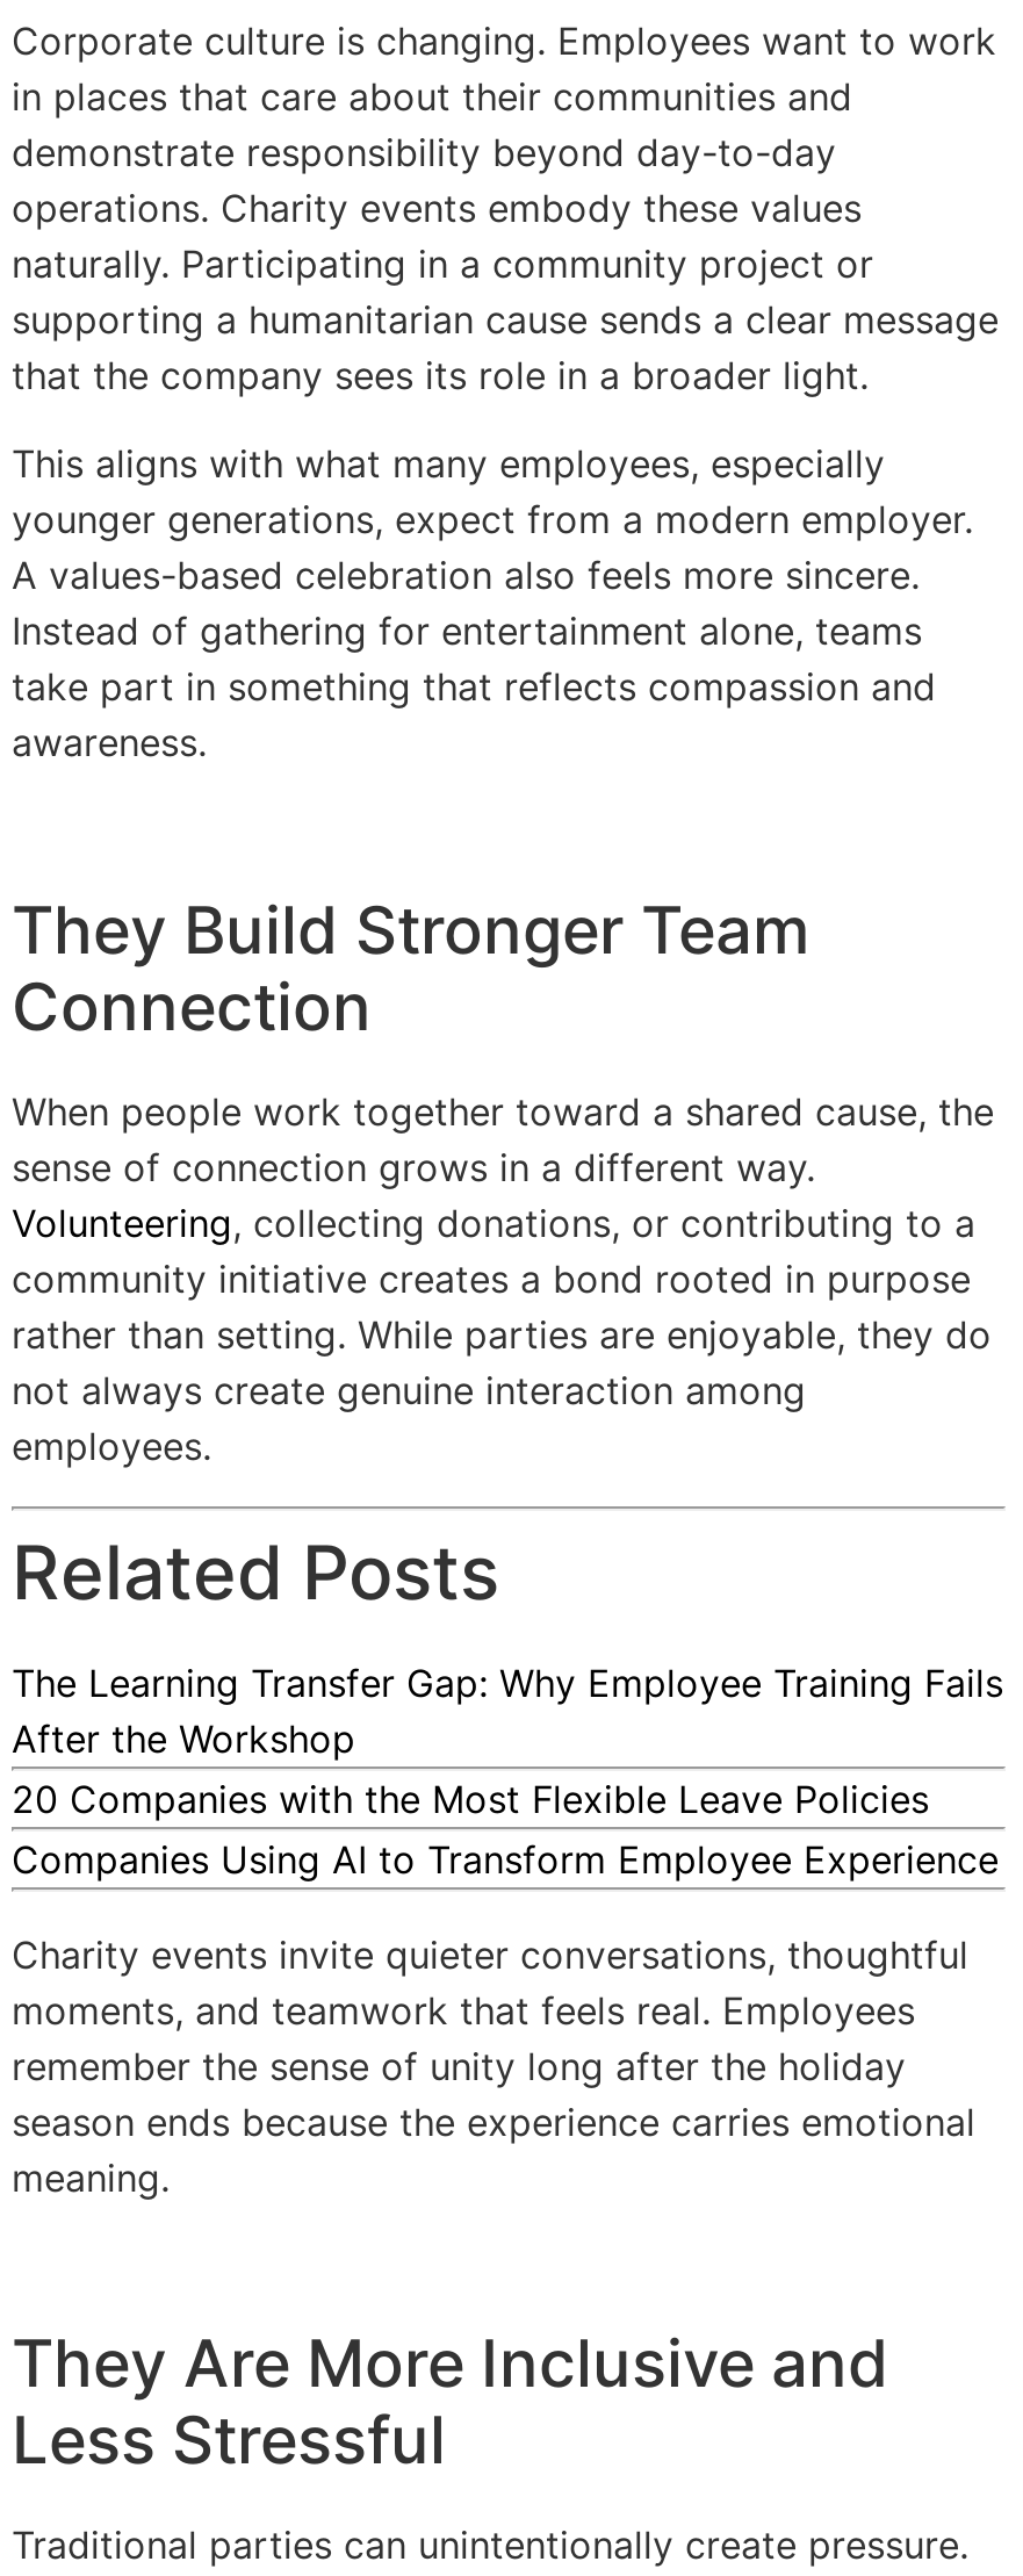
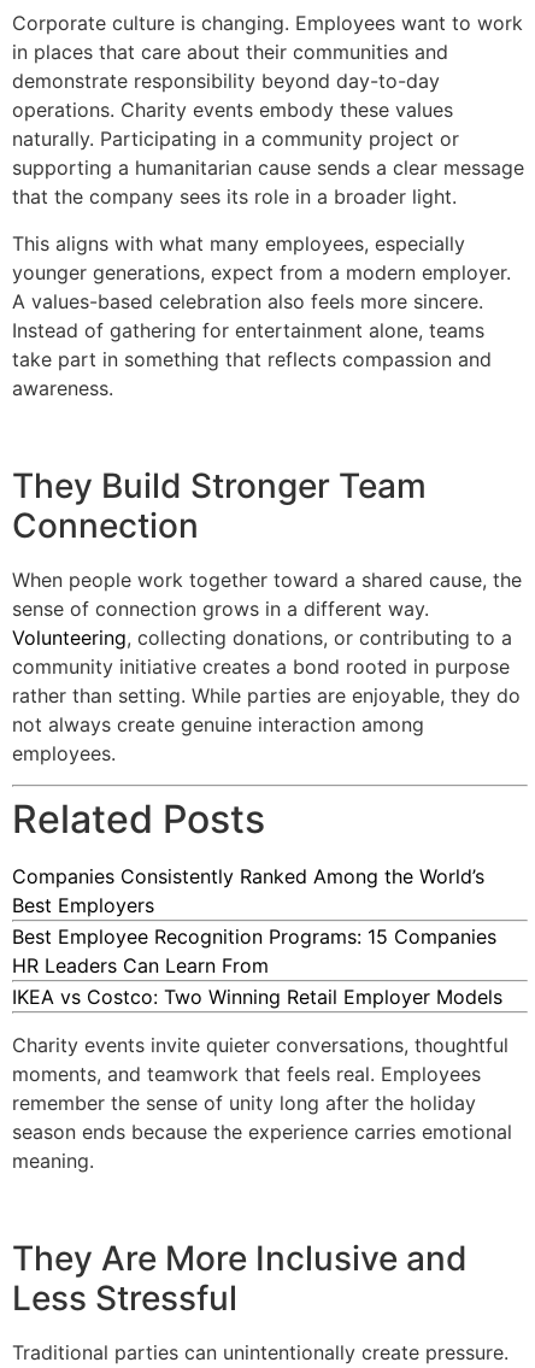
[12,1661,1003,1884] The Learning Transfer Gap: Why Employee Training Fails | After the Workshop | 20 Companies with the Most Flexible Leave Policies | Companies Using AI to Transform Employee Experience -> [12,864,502,1009] Companies Consistently Ranked Among the World’s | Best Employers | Best Employee Recognition Programs: 15 Companies | HR Leaders Can Learn From | IKEA vs Costco: Two Winning Retail Employer Models

